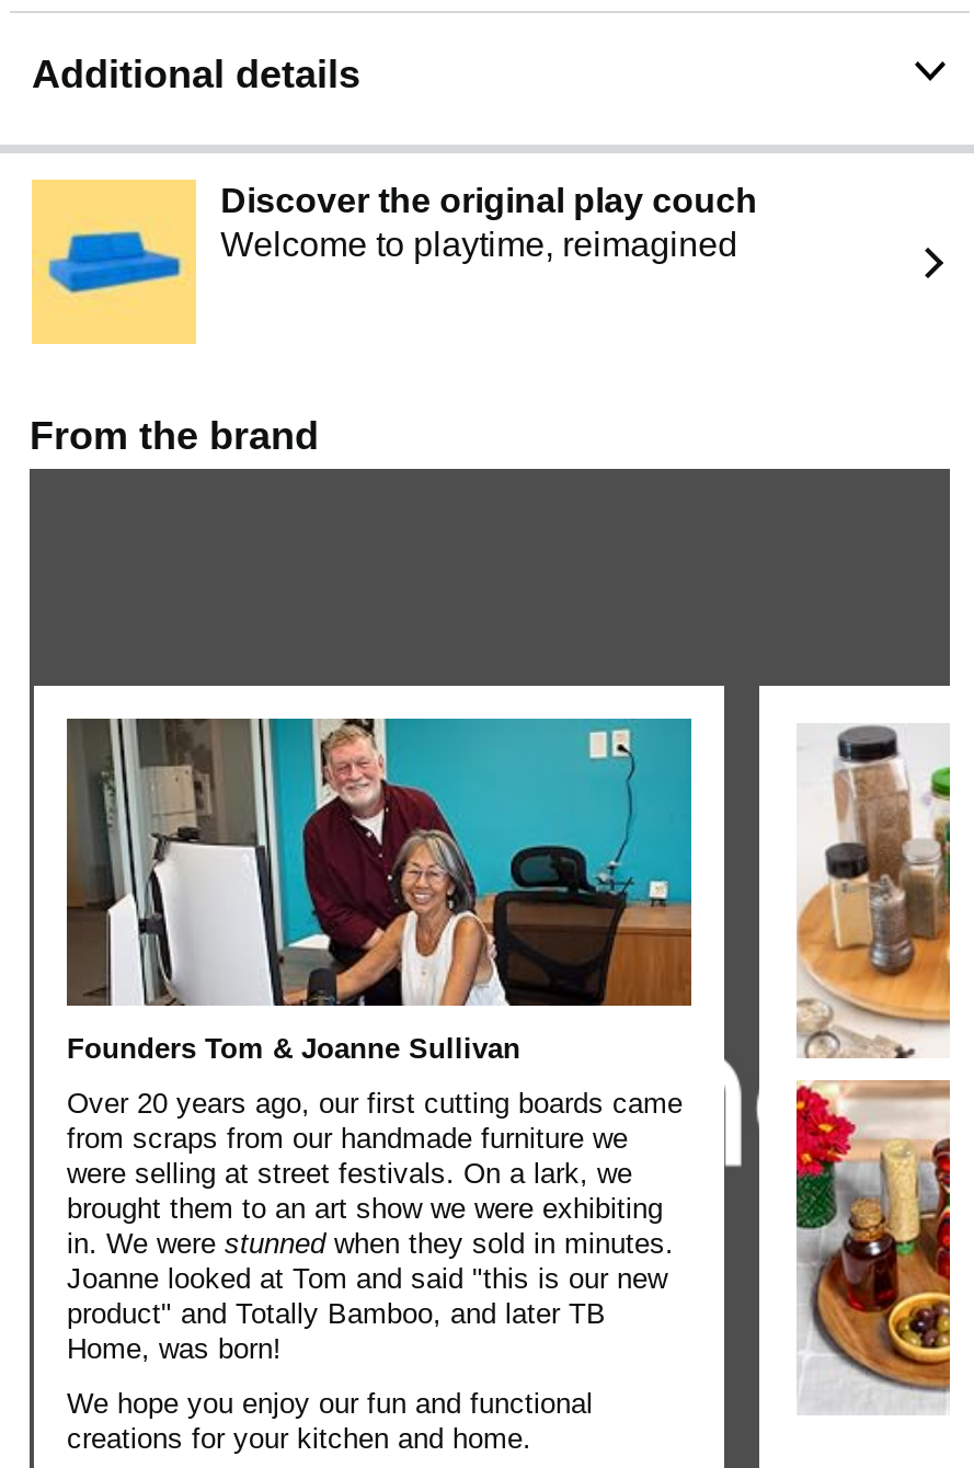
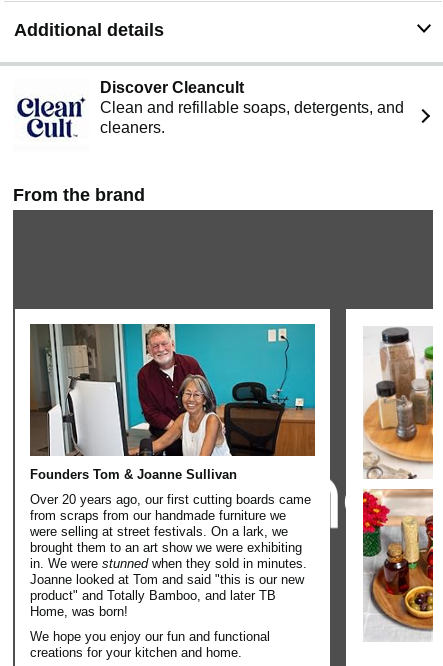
[30,177,758,346] [image] | Discover the original play couch | Welcome to playtime, reimagined -> [14,78,404,153] [image] | Discover Cleancult | Clean and refillable soaps, detergents, and | cleaners.

